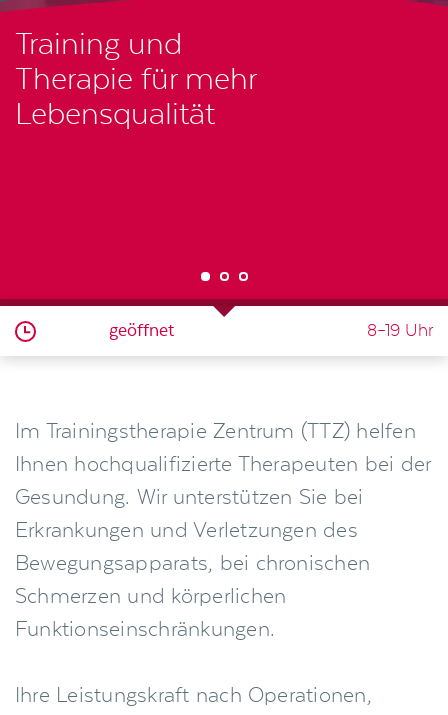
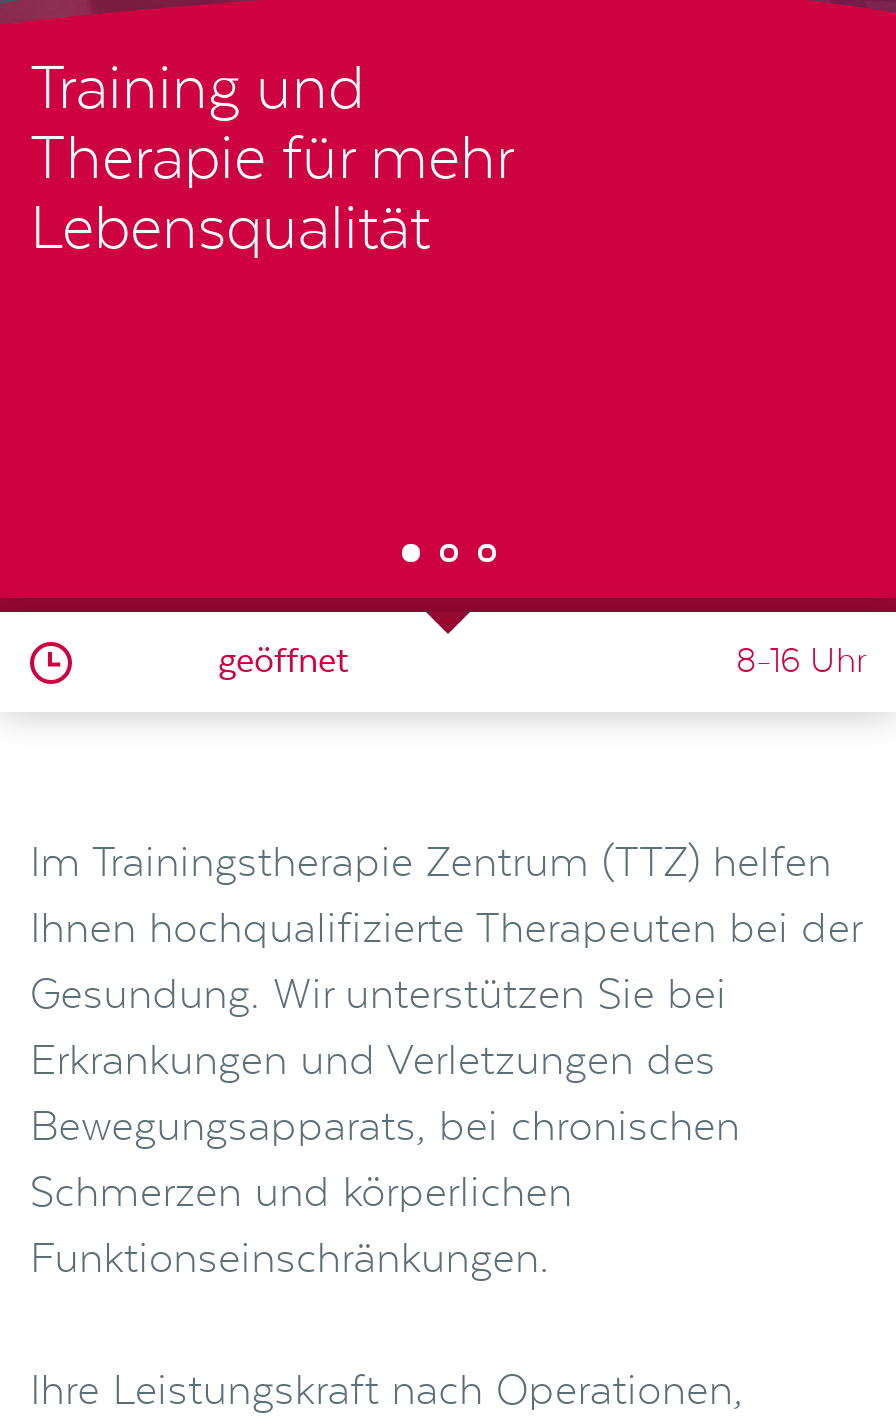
[367,321,433,341] 8–19 Uhr -> [736,642,866,682] 8-16 Uhr

